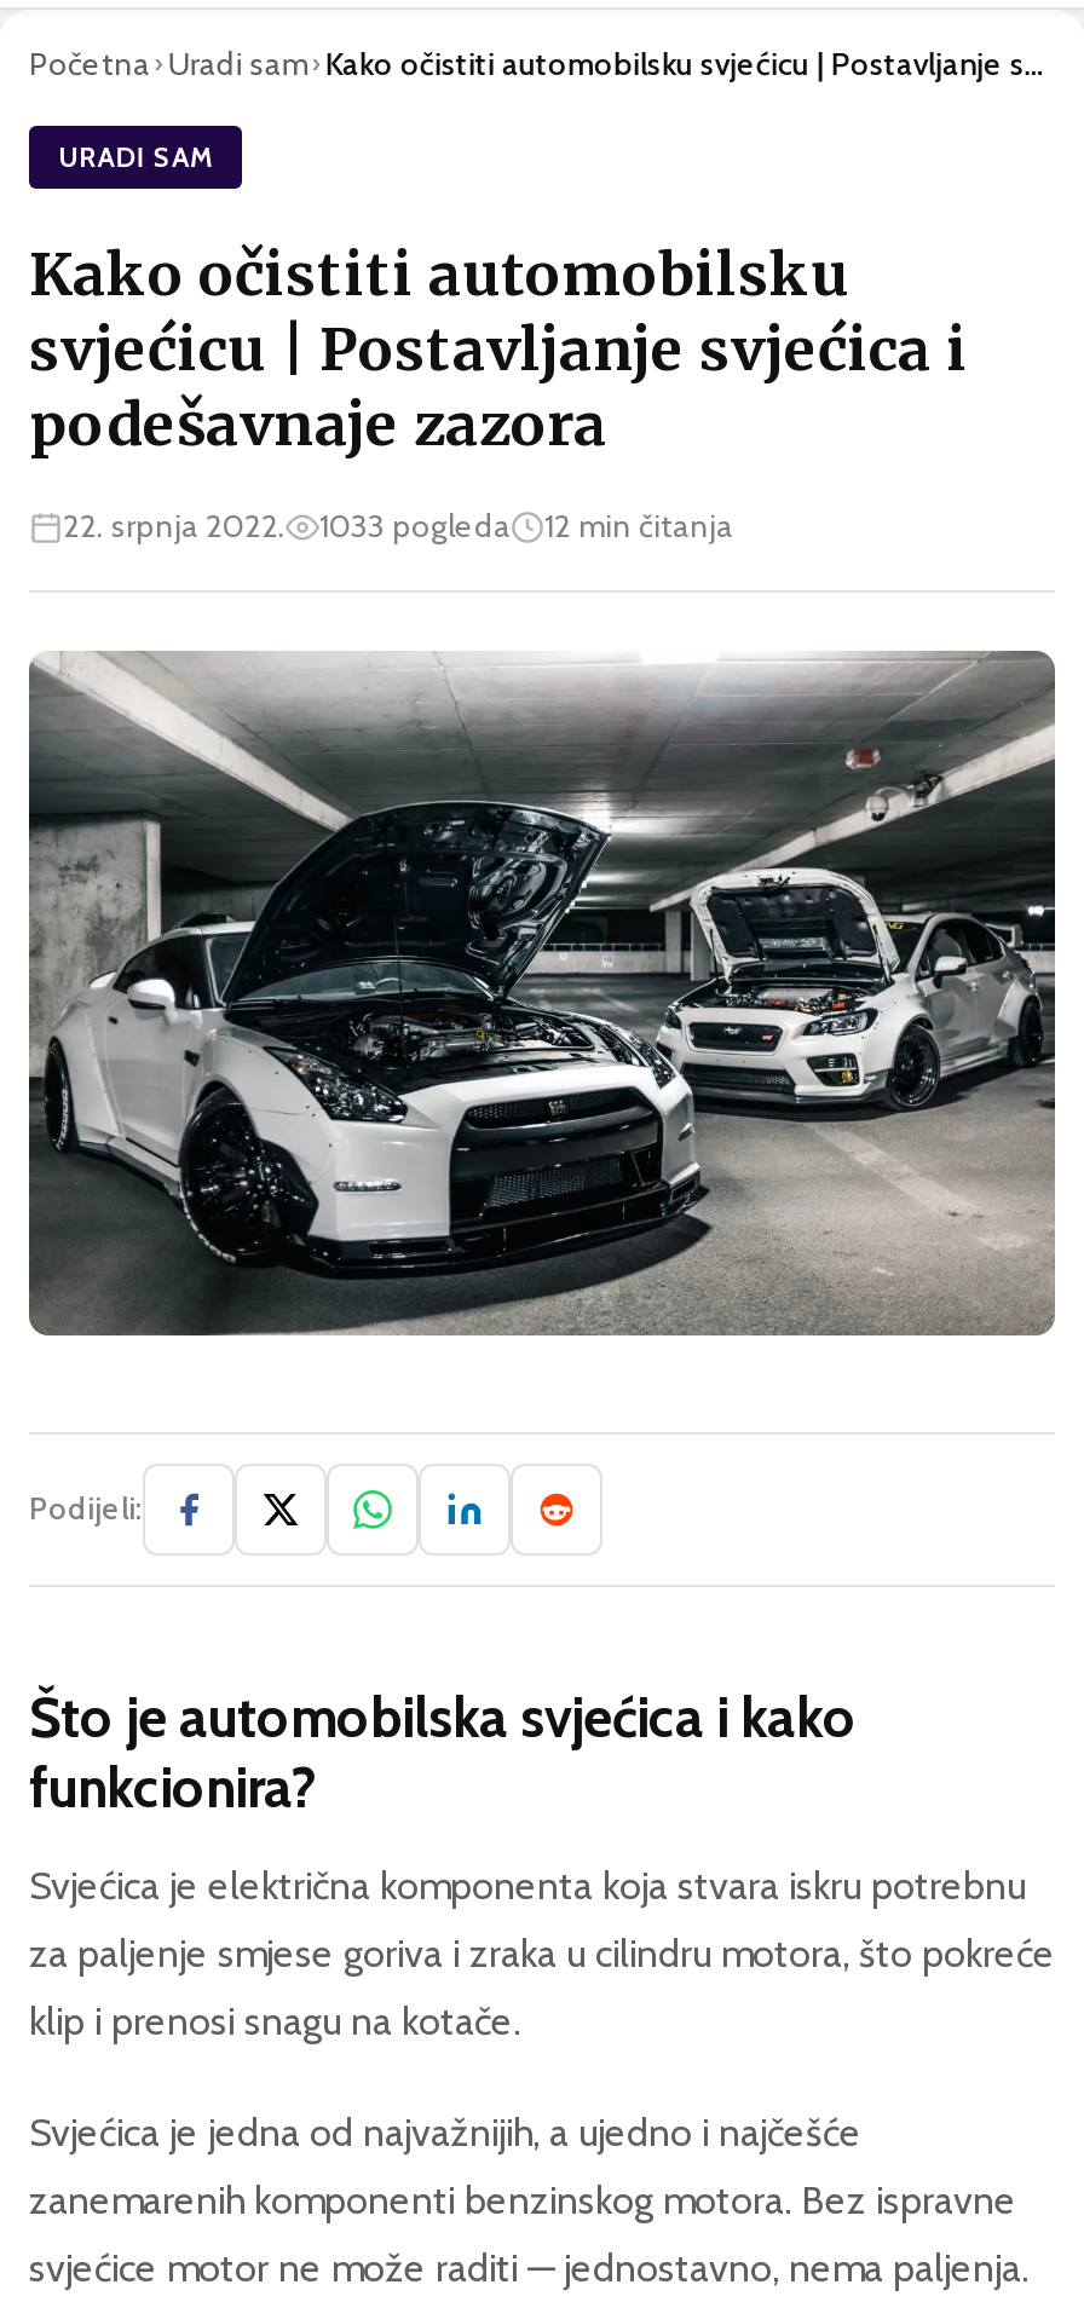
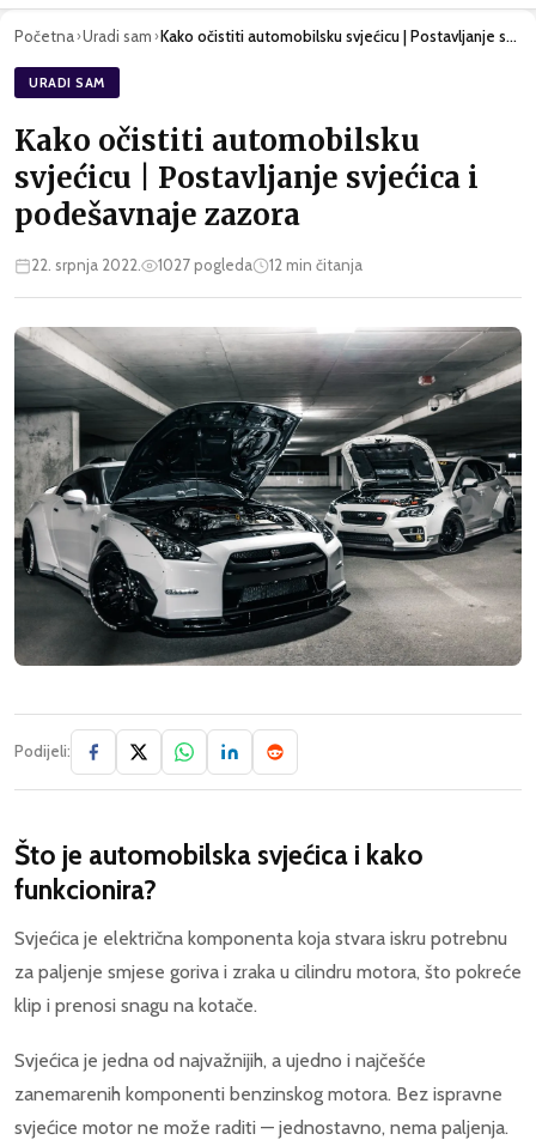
[63,507,733,545] 22. srpnja 2022. 1033 pogleda 12 min čitanja -> [31,256,363,275] 22. srpnja 2022. 1027 pogleda 12 min čitanja

